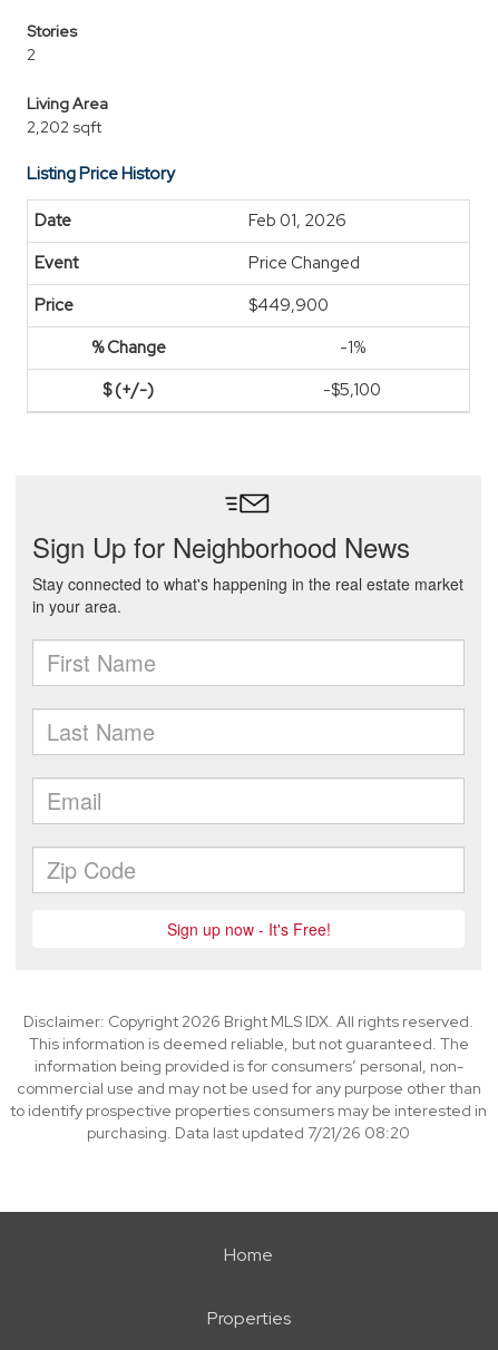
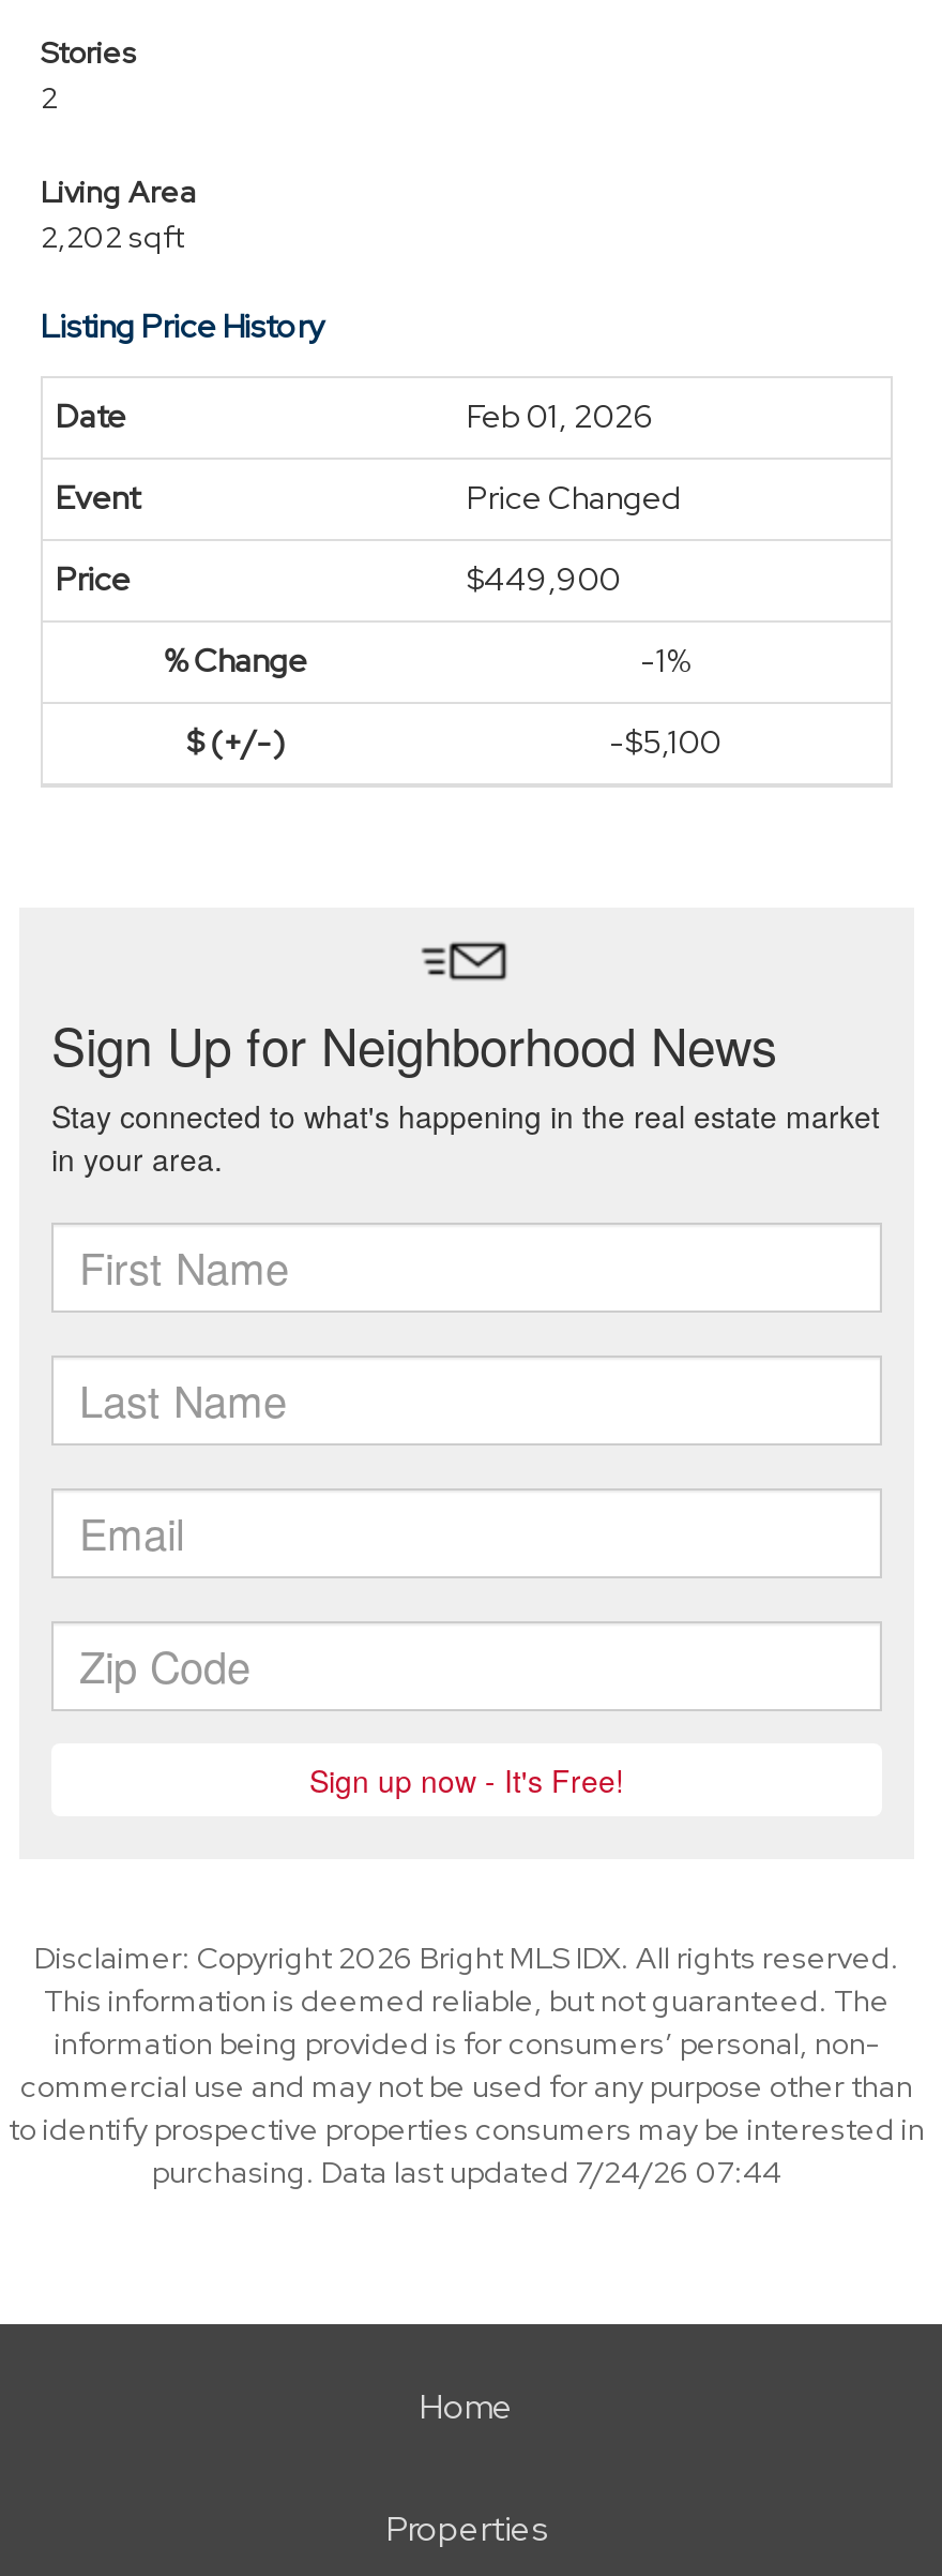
[87,1123,410,1143] purchasing. Data last updated 7/21/26 08:20 -> [152,2153,781,2191] purchasing. Data last updated 7/24/26 07:44

